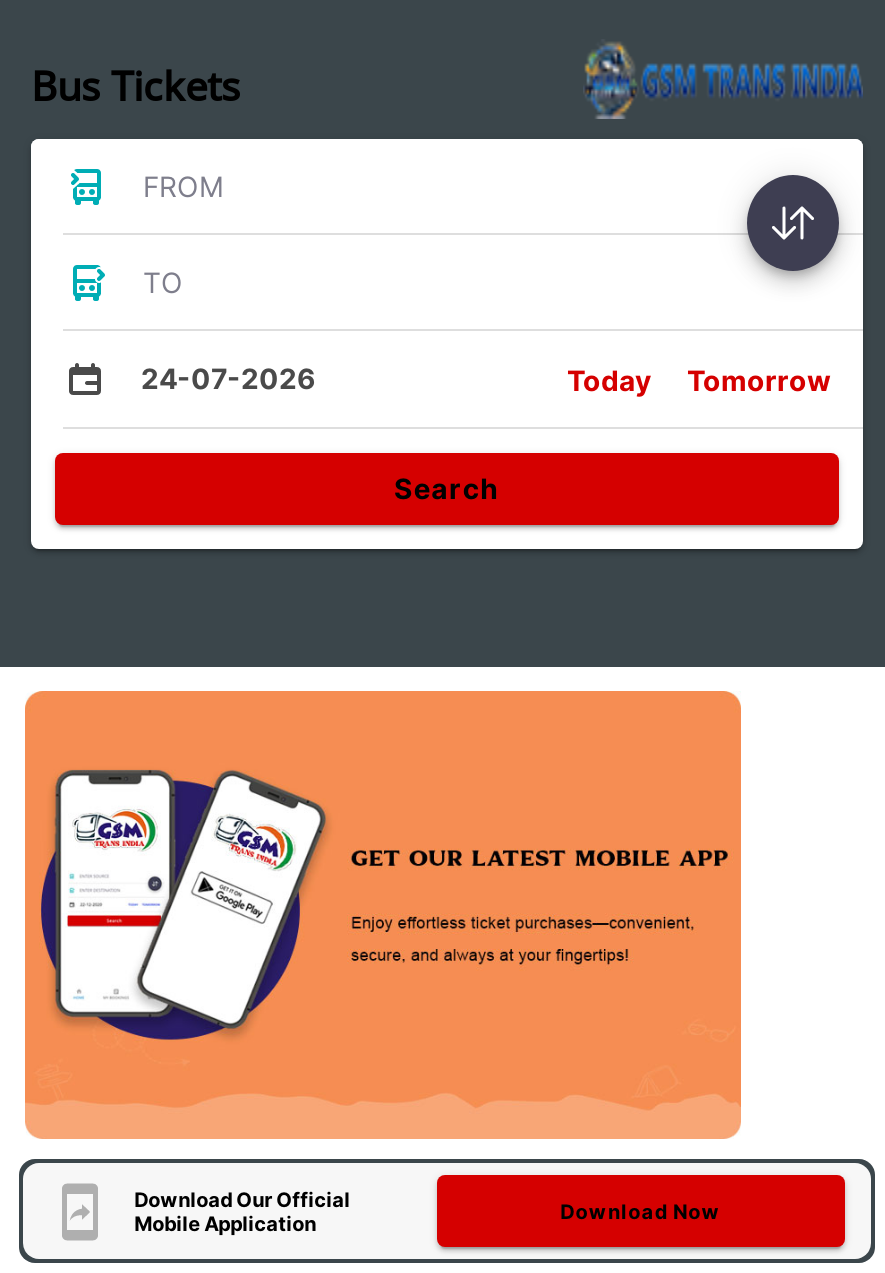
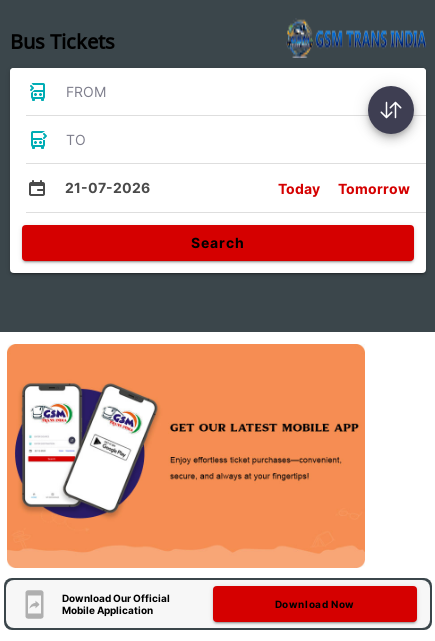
[141,361,315,395] 24-07-2026 -> [65,179,150,196] 21-07-2026

